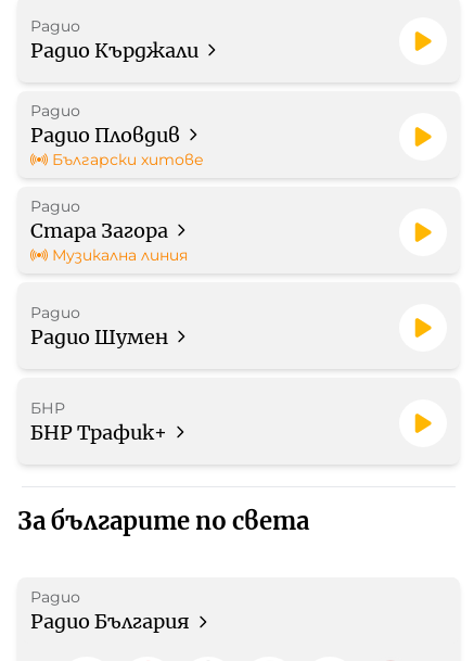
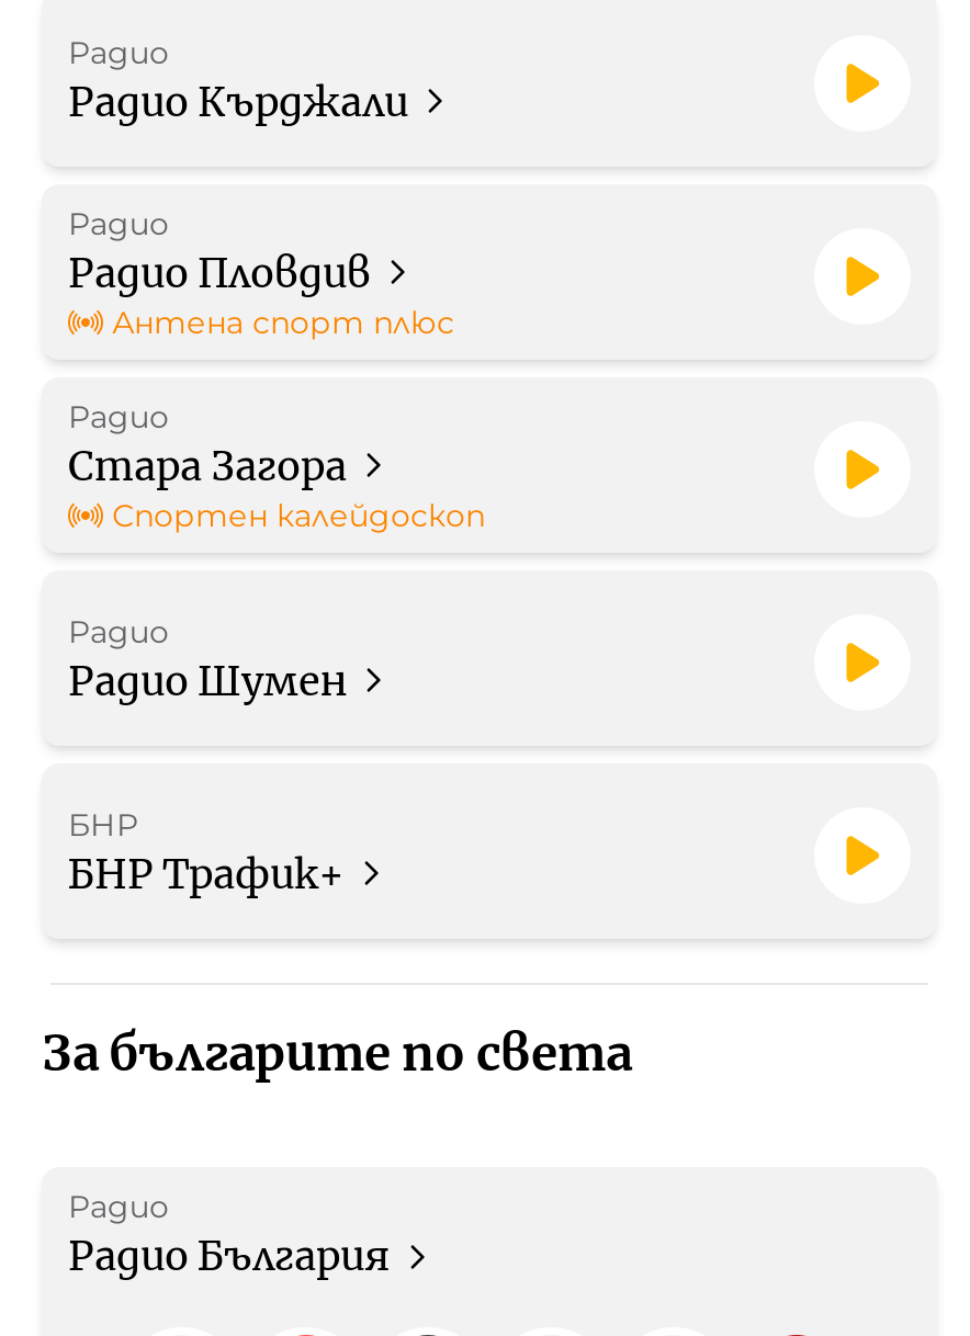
[52,149,204,169] Български хитове -> [112,302,454,341] Антена спорт плюс
[52,245,188,264] Музикална линия -> [112,495,485,534] Спортен калейдоскоп

